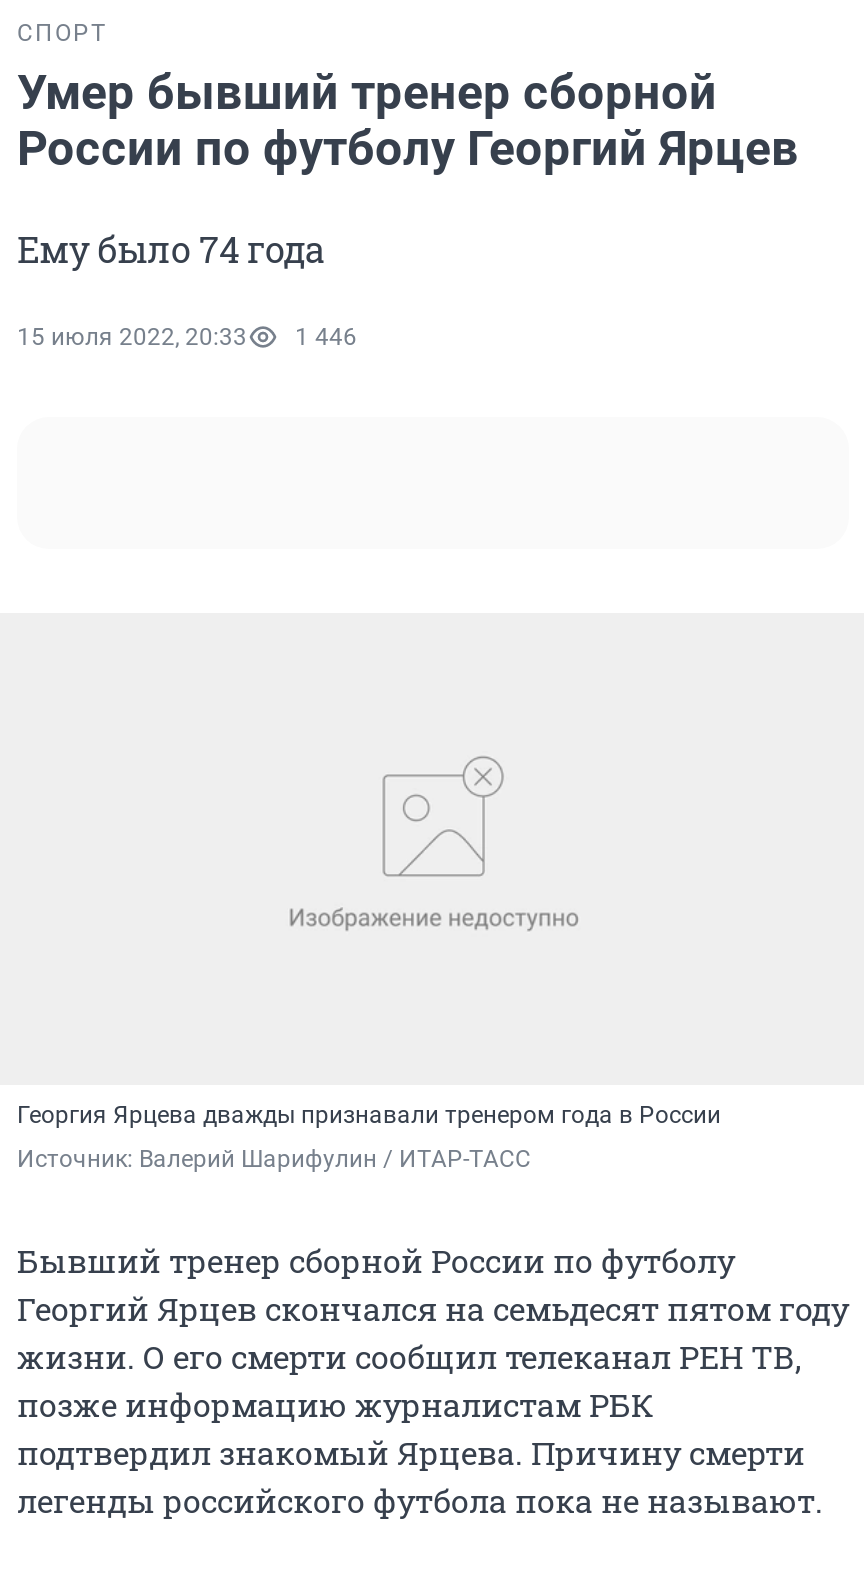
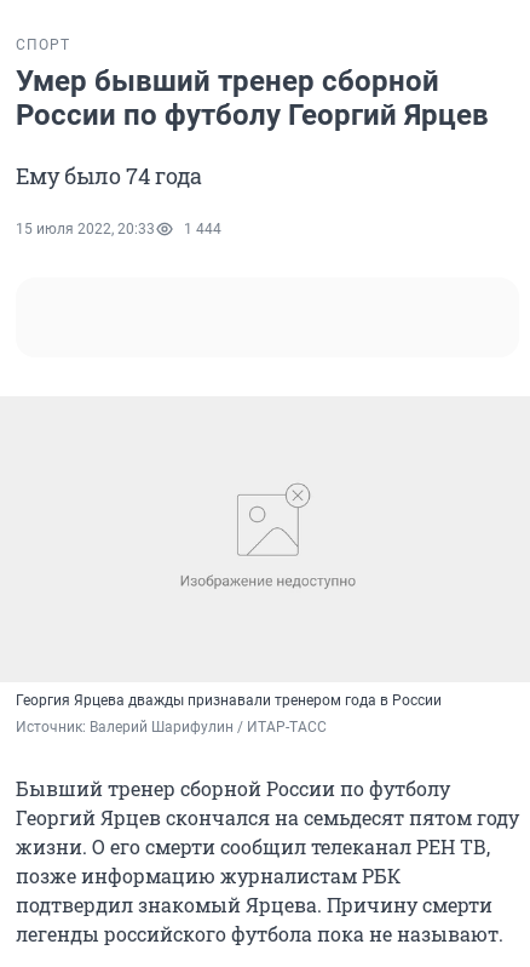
[17,323,357,351] 15 июля 2022, 20:33 1 446 -> [16,221,221,238] 15 июля 2022, 20:33 1 444

